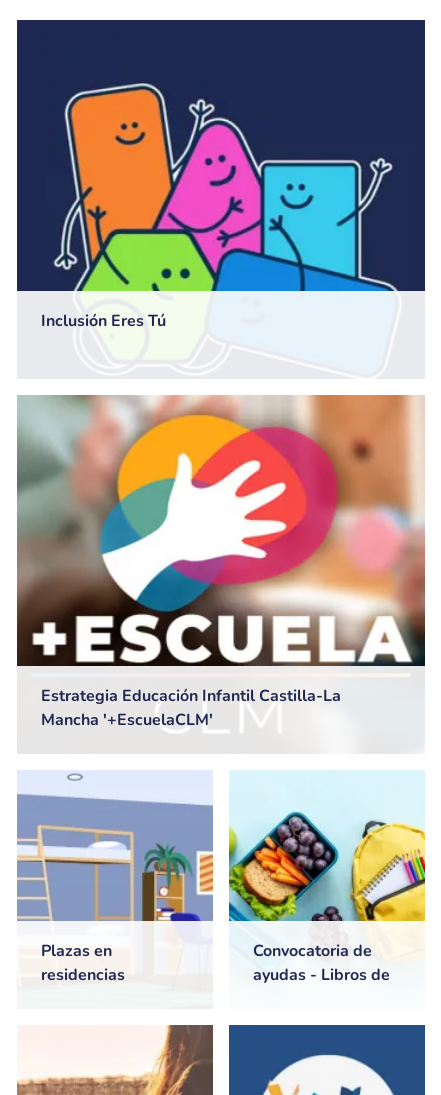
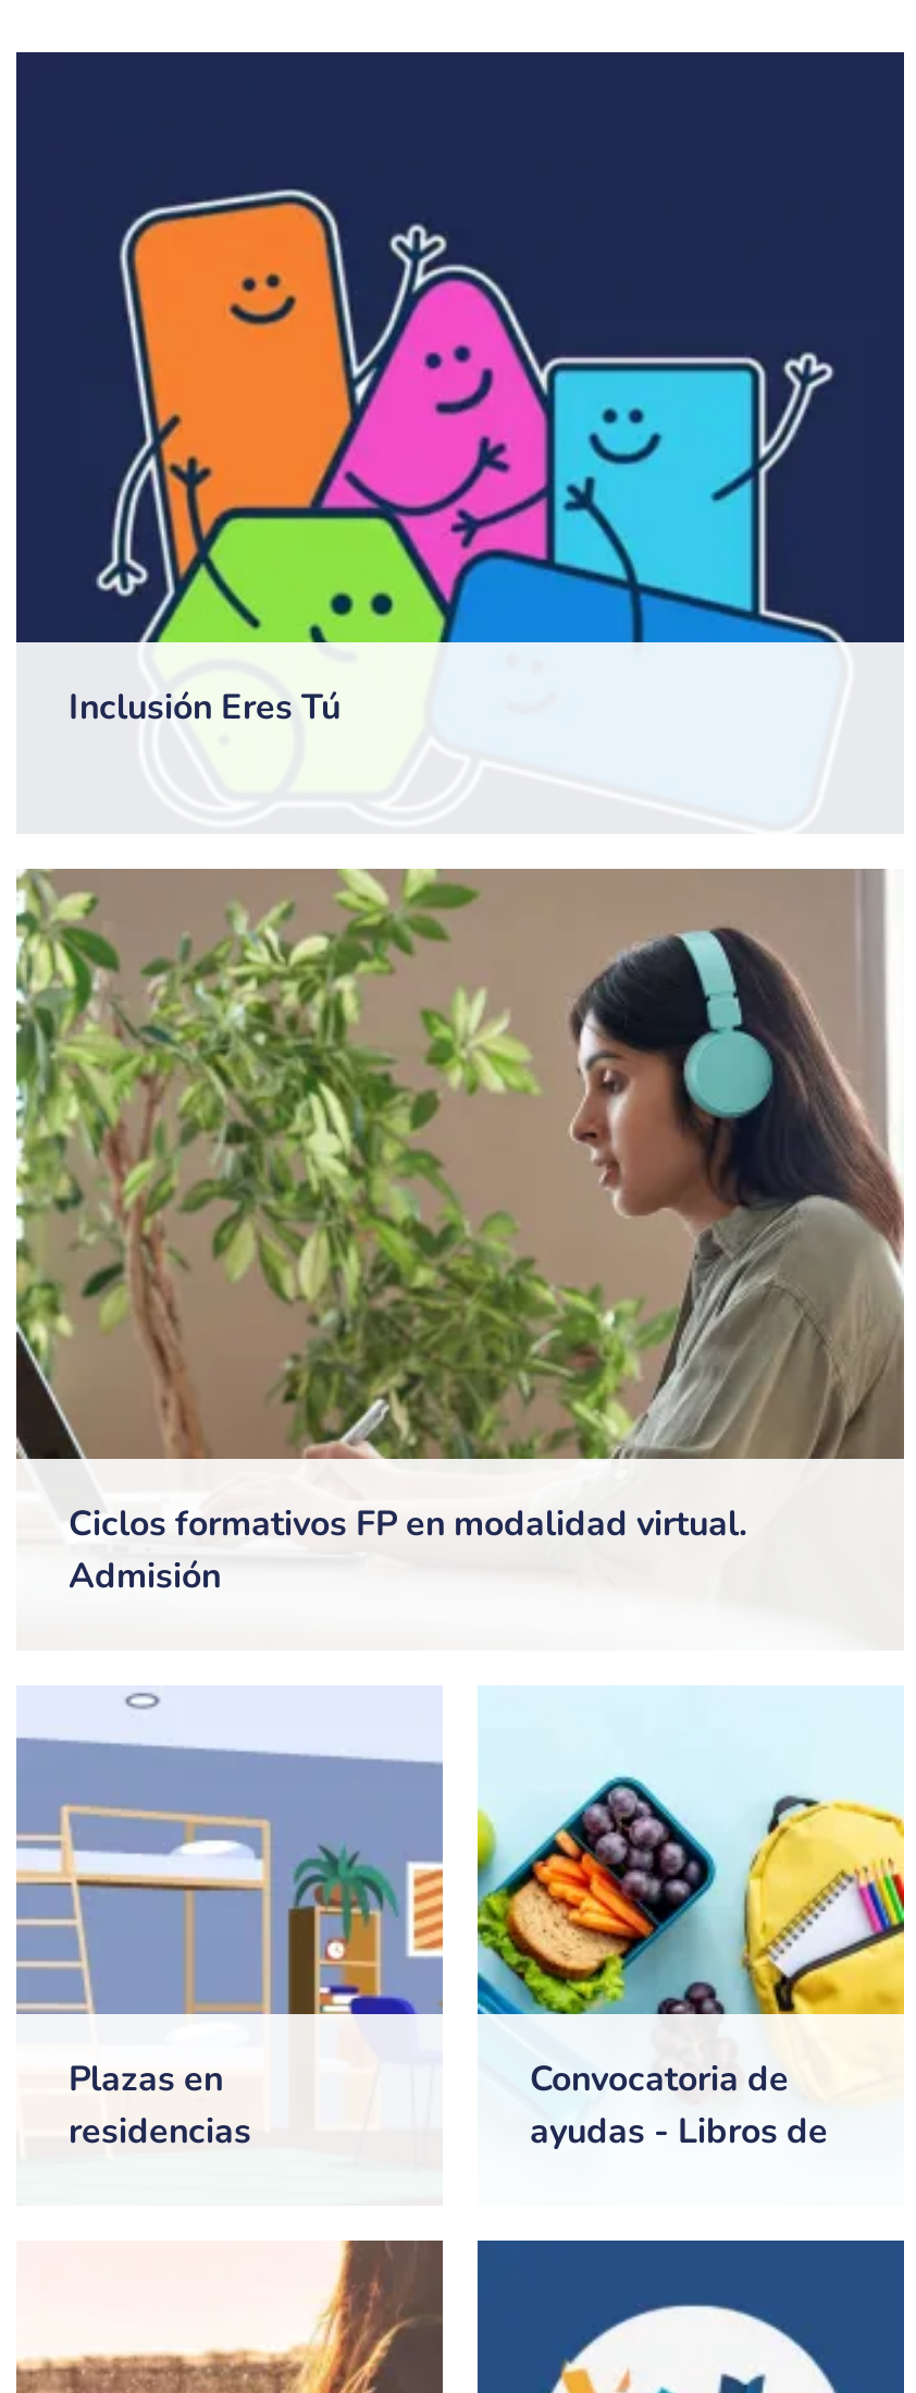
[16,395,426,731] [image] | Estrategia Educación Infantil Castilla-La | Mancha '+EscuelaCLM' -> [16,869,906,1601] [image] | Ciclos formativos FP en modalidad virtual. | Admisión

